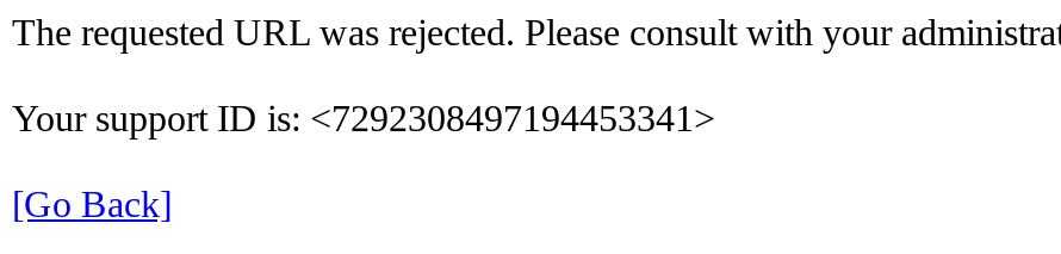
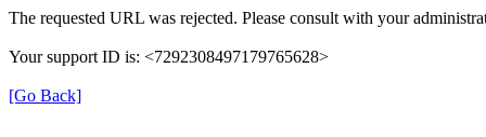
[12,98,715,138] Your support ID is: <7292308497194453341> -> [9,47,329,66] Your support ID is: <7292308497179765628>

